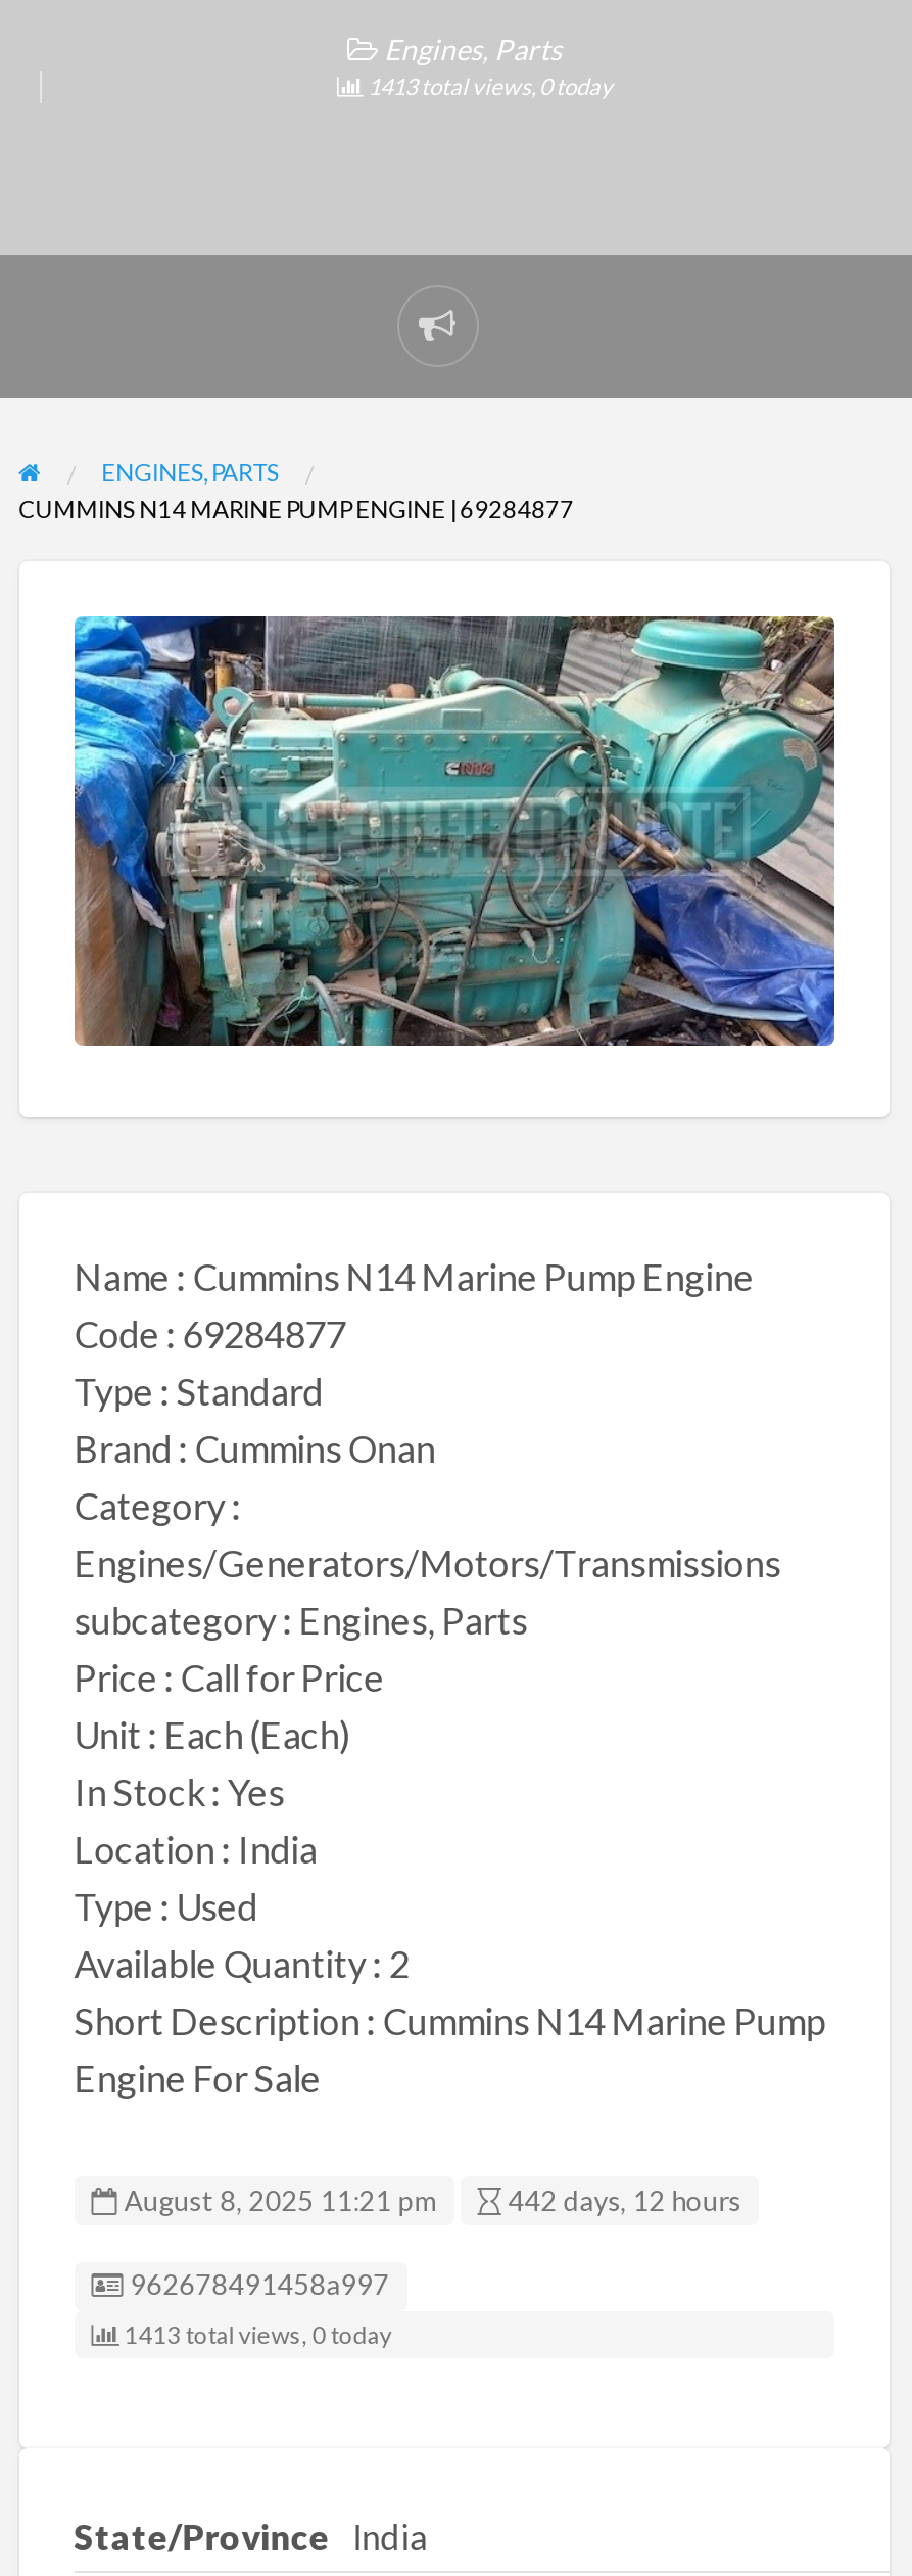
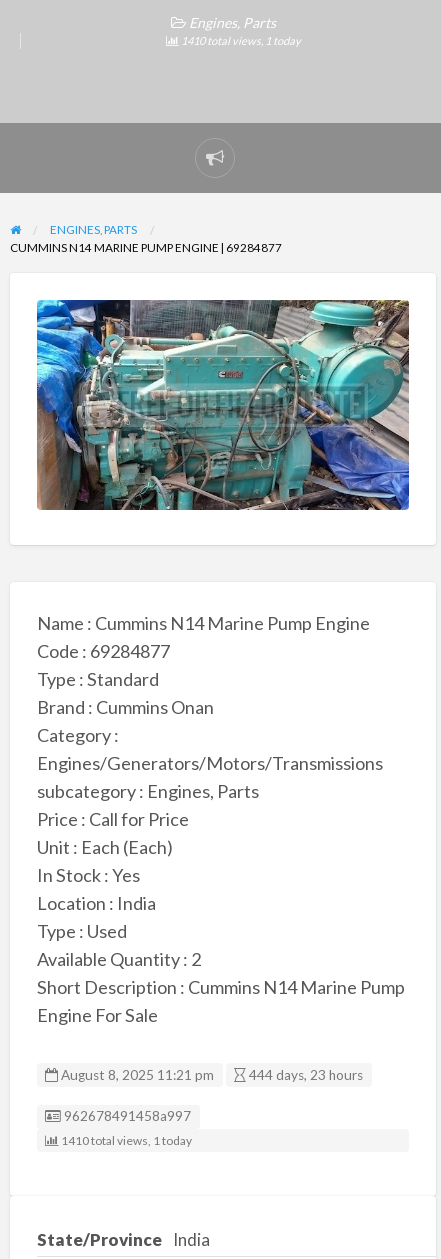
[364,72,613,98] 1413 total views, 0 today -> [178,34,300,47] 1410 total views, 1 today
[118,2184,741,2217] August 8, 2025 11:21 pm 442 days, 12 hours -> [58,1067,363,1083] August 8, 2025 11:21 pm 444 days, 23 hours
[120,2319,392,2349] 1413 total views, 0 today -> [59,1133,192,1148] 1410 total views, 1 today

